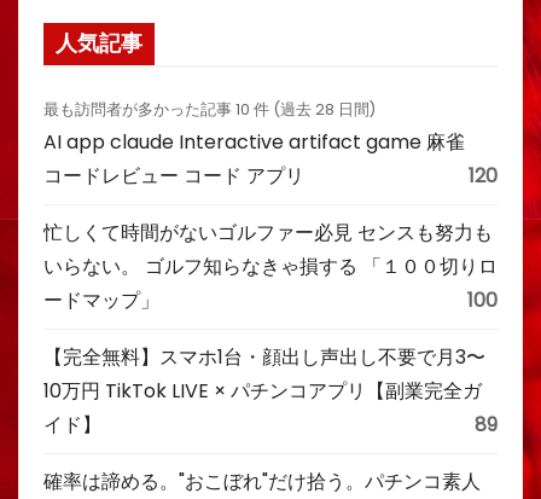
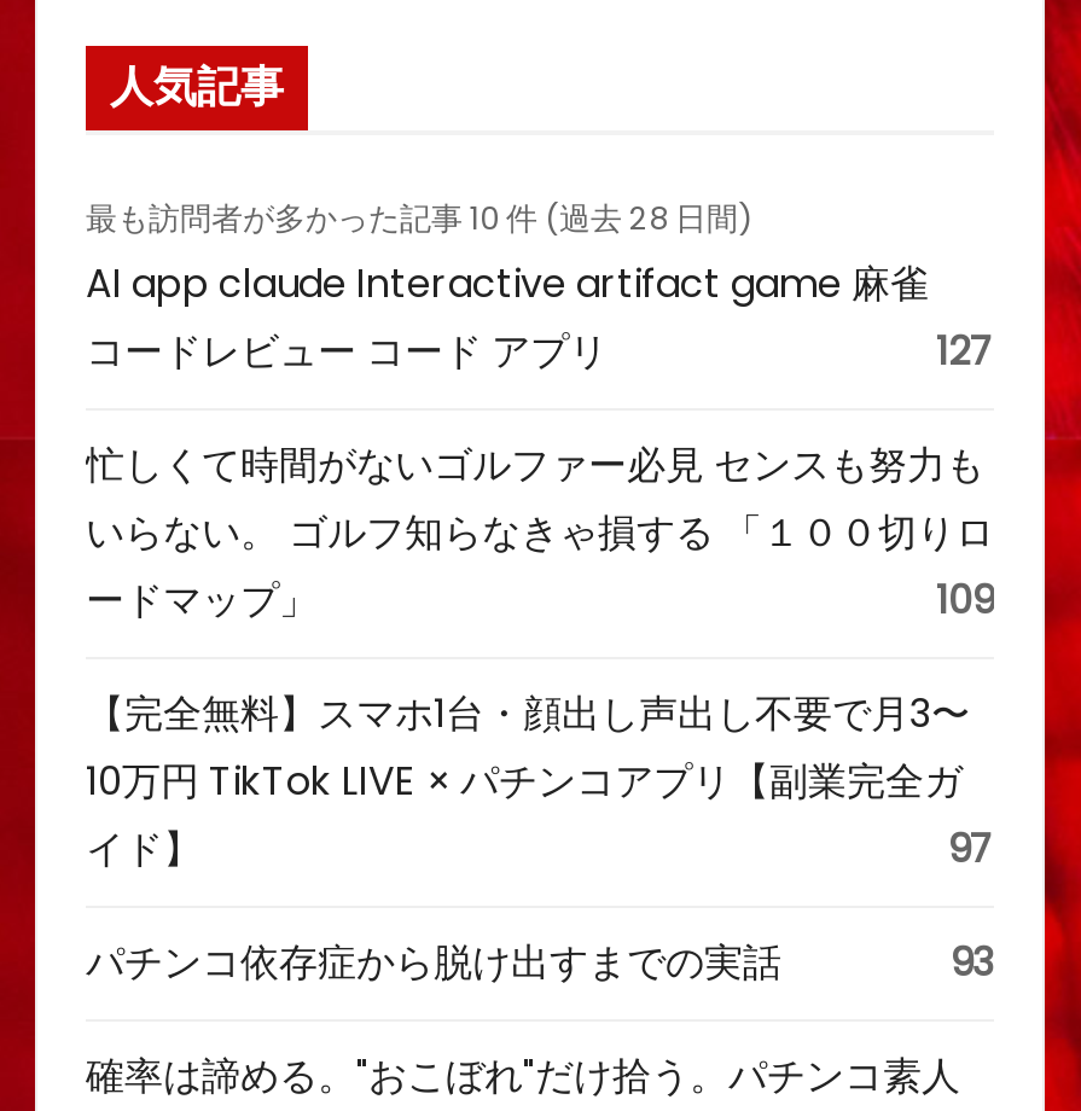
[469,162,498,190] 120 -> [936,324,994,379] 127
[467,286,498,314] 100 -> [936,572,994,628] 109
[475,411,498,439] 89 -> [86,821,994,990] 97 | パチンコ依存症から脱け出すまでの実話 | 93

